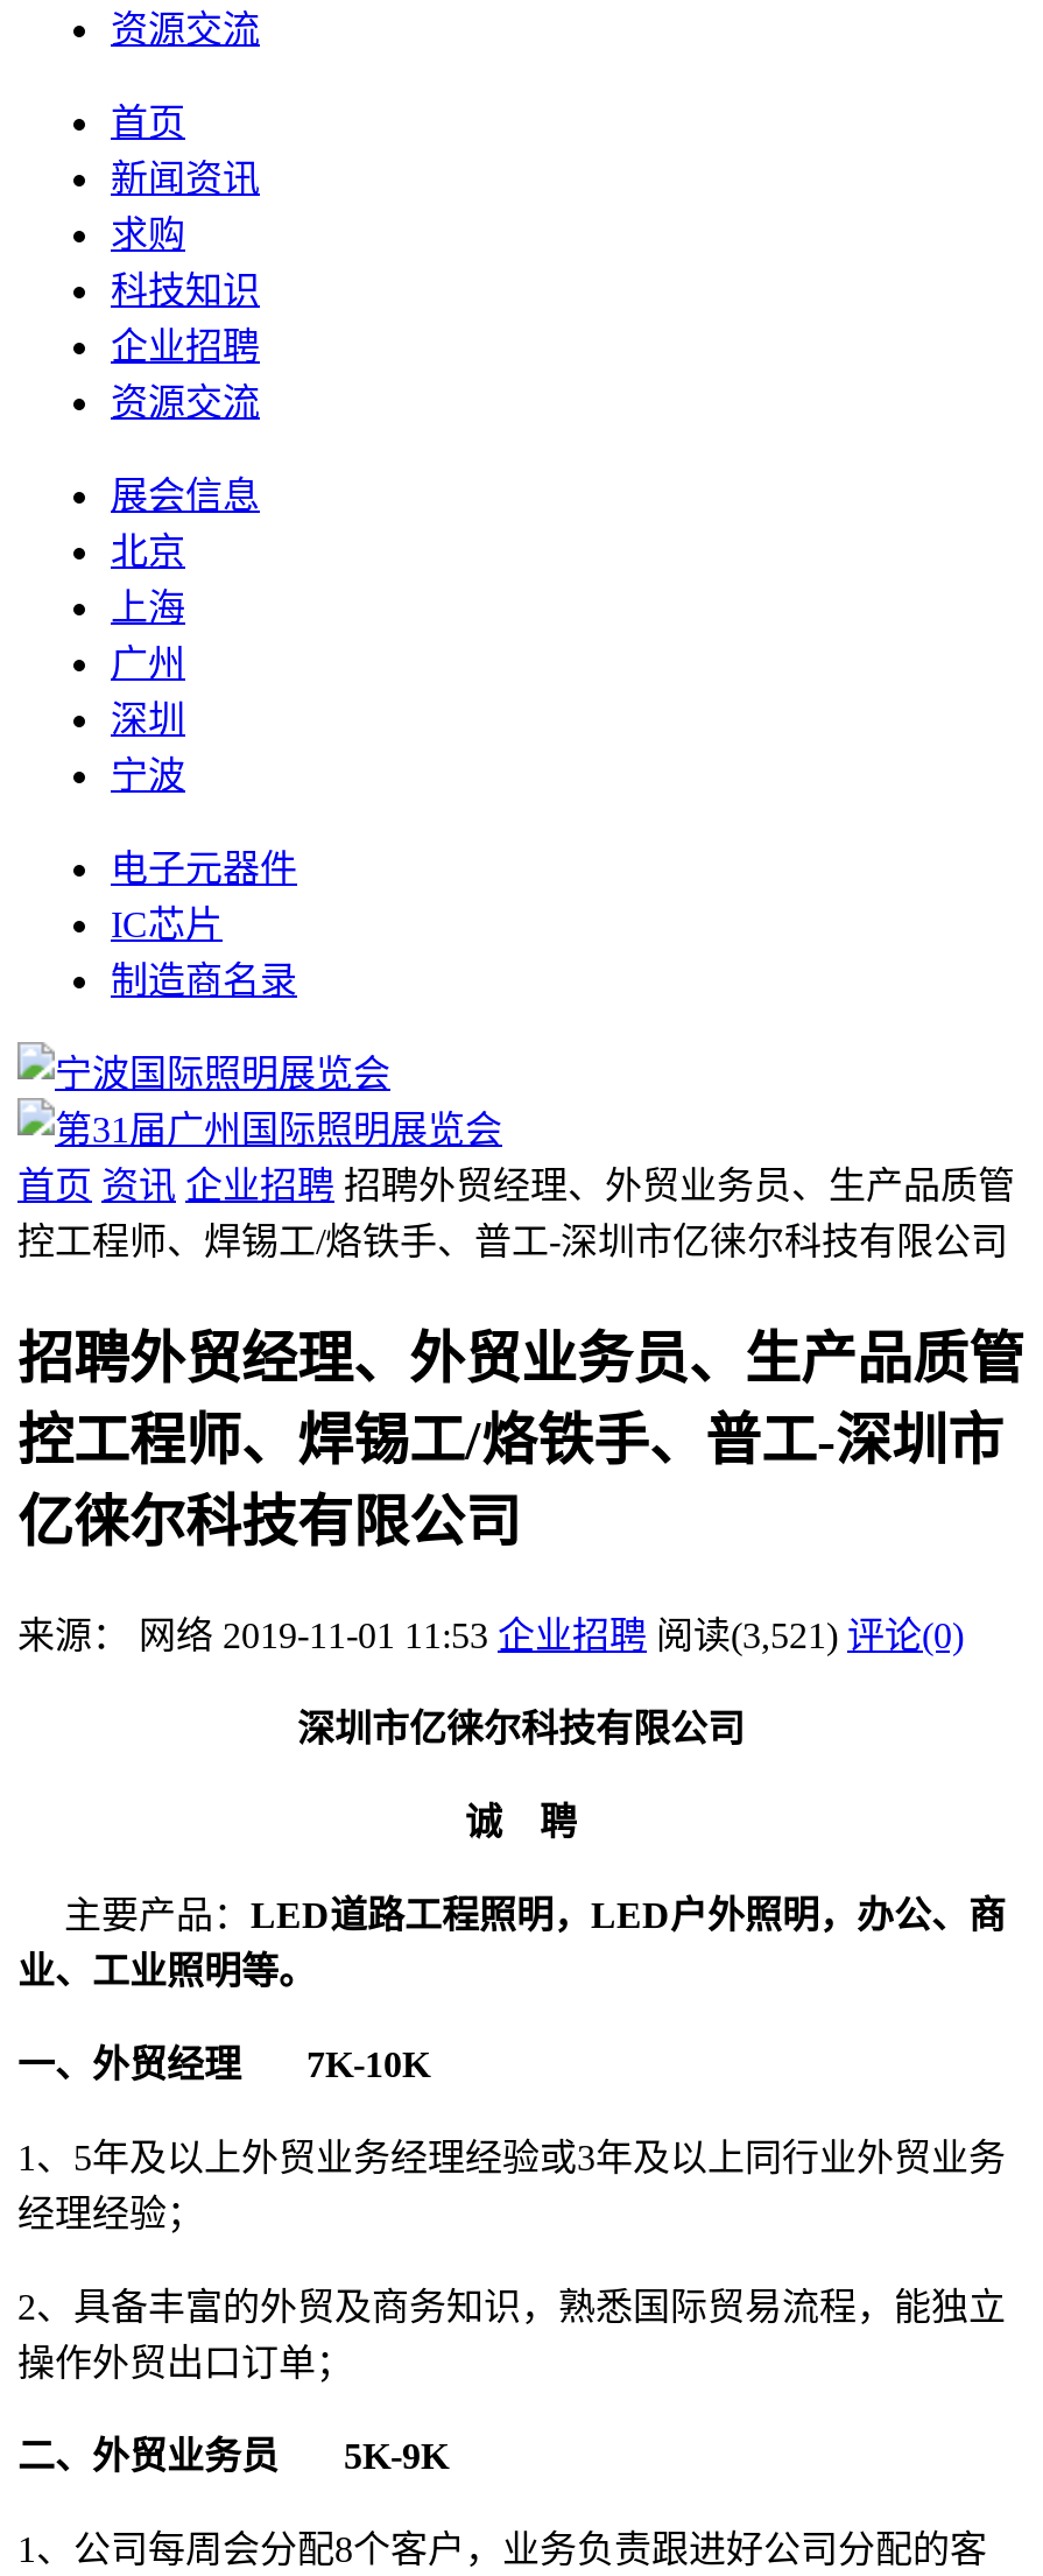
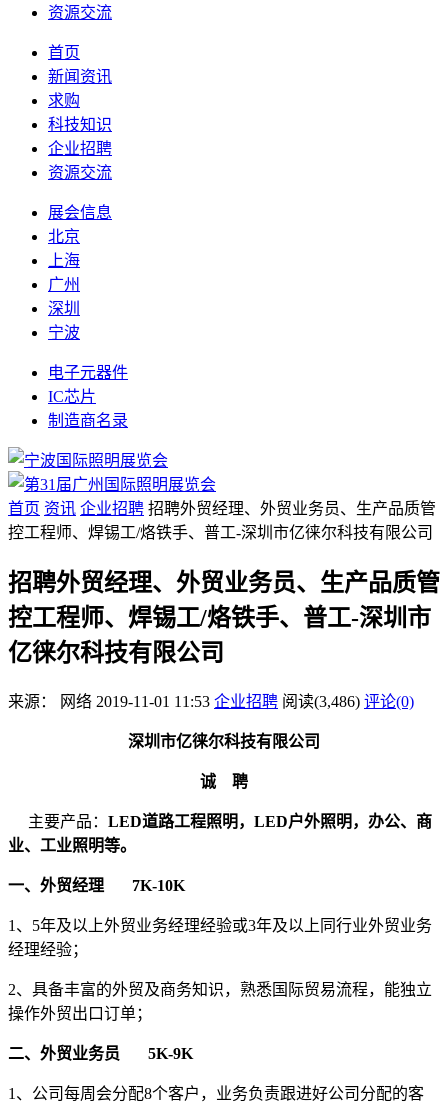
[17,1615,964,1654] 来源： 网络 2019-11-01 11:53 企业招聘 阅读(3,521) 评论(0) -> [8,693,414,710] 来源： 网络 2019-11-01 11:53 企业招聘 阅读(3,486) 评论(0)

